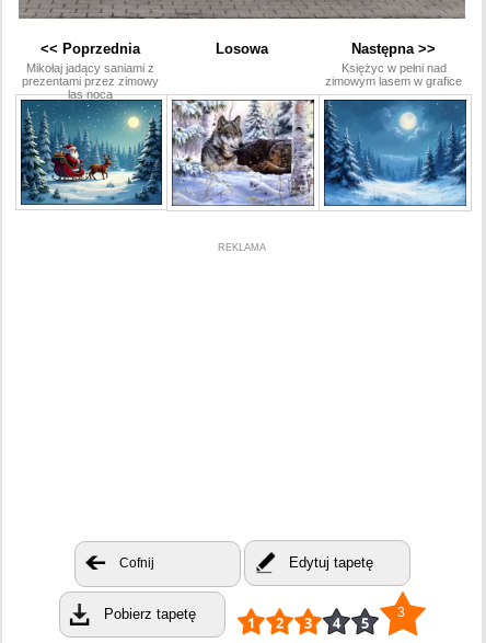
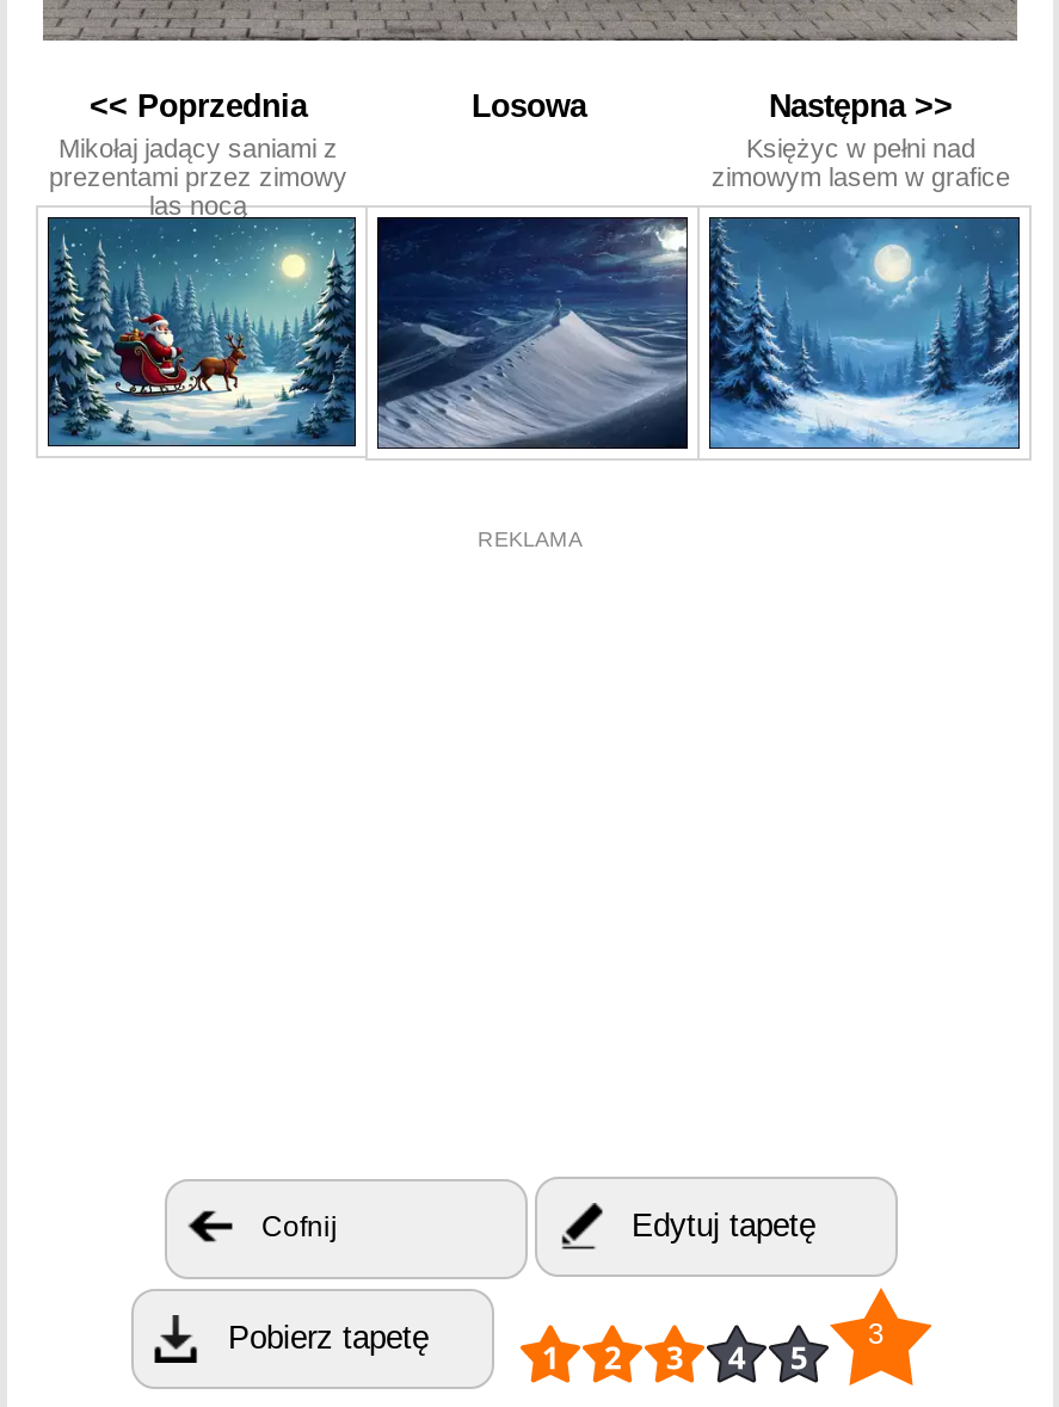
[171,99,315,207] [image] -> [377,217,690,449] [image]

